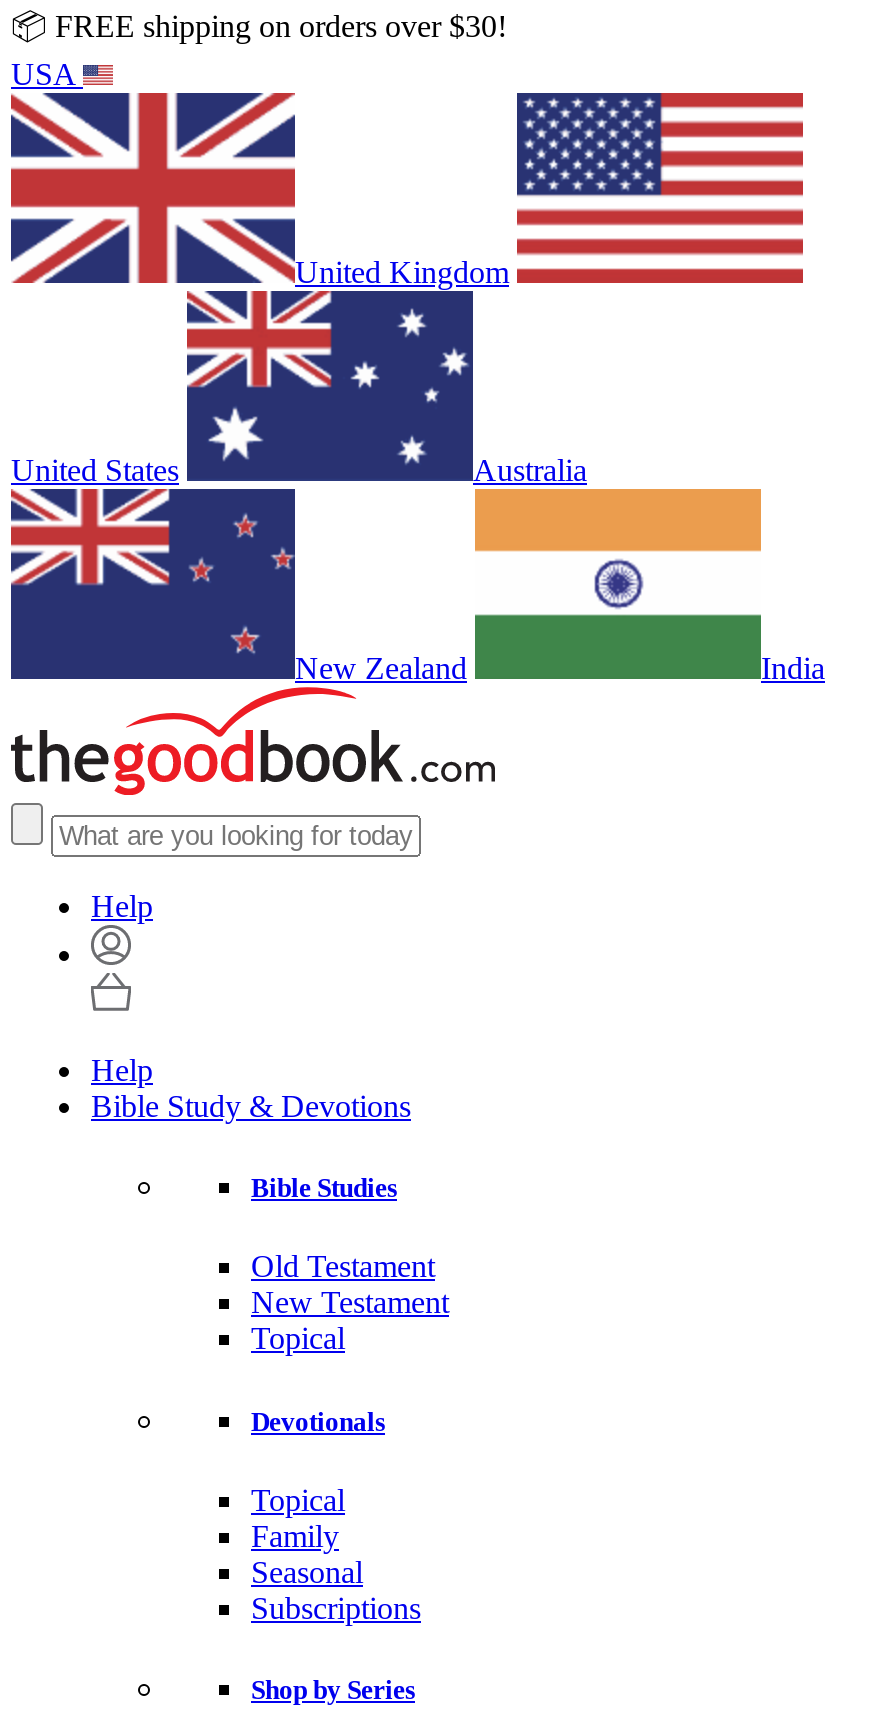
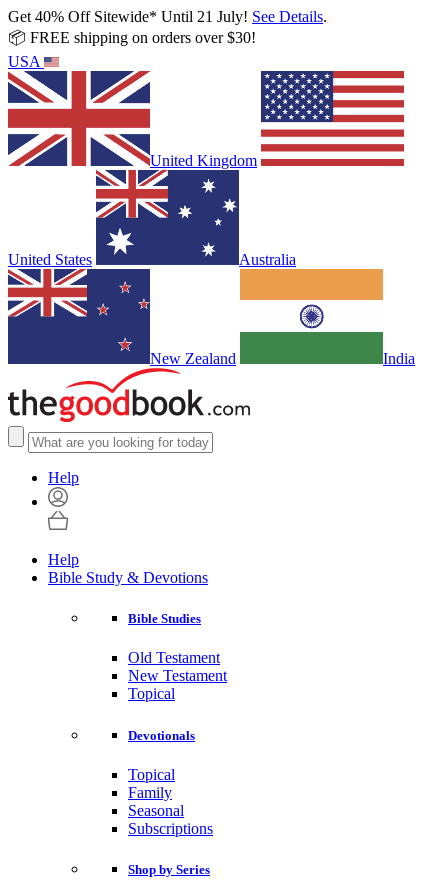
none -> [8,8,327,25] Get 40% Off Sitewide* Until 21 July! See Details.

